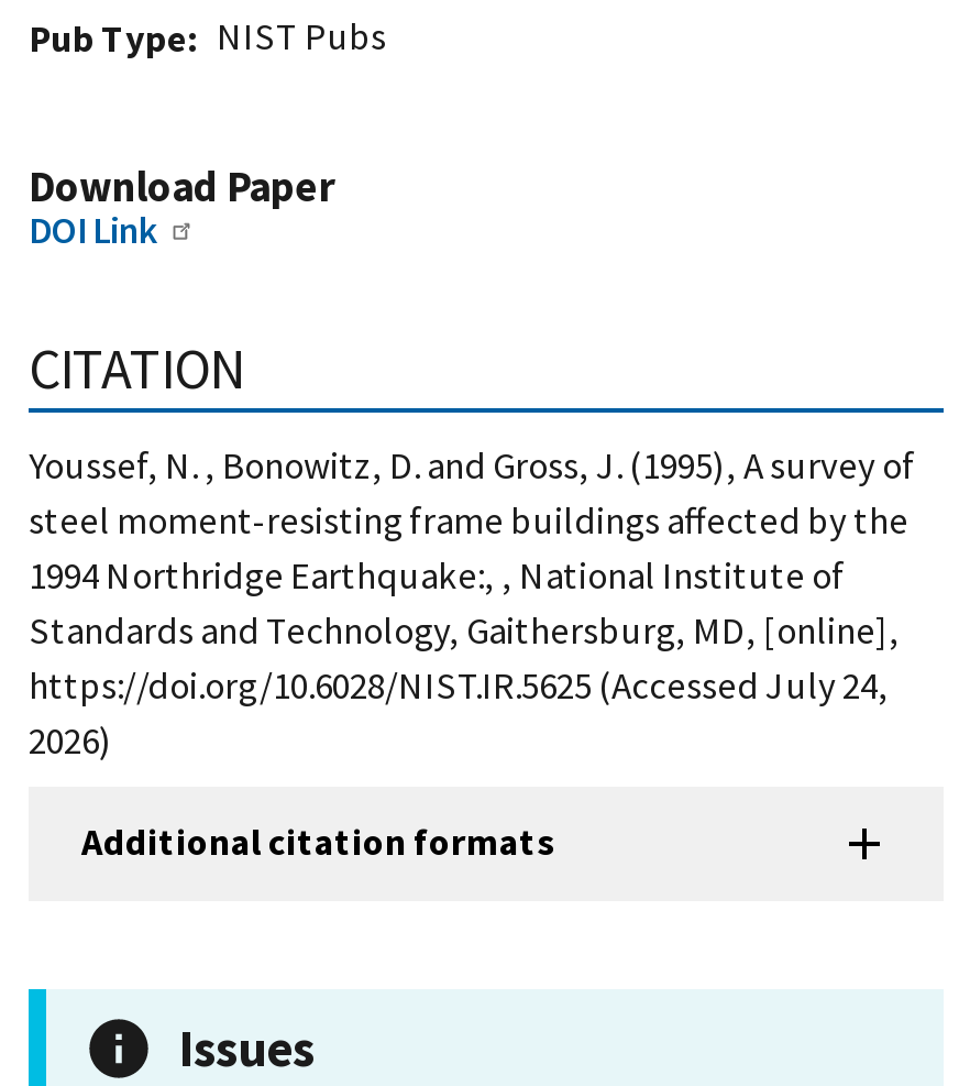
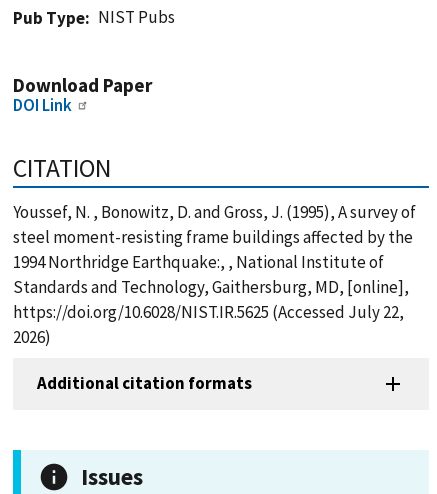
[29,661,889,709] https://doi.org/10.6028/NIST.IR.5625 (Accessed July 24, -> [13,301,404,323] https://doi.org/10.6028/NIST.IR.5625 (Accessed July 22,

